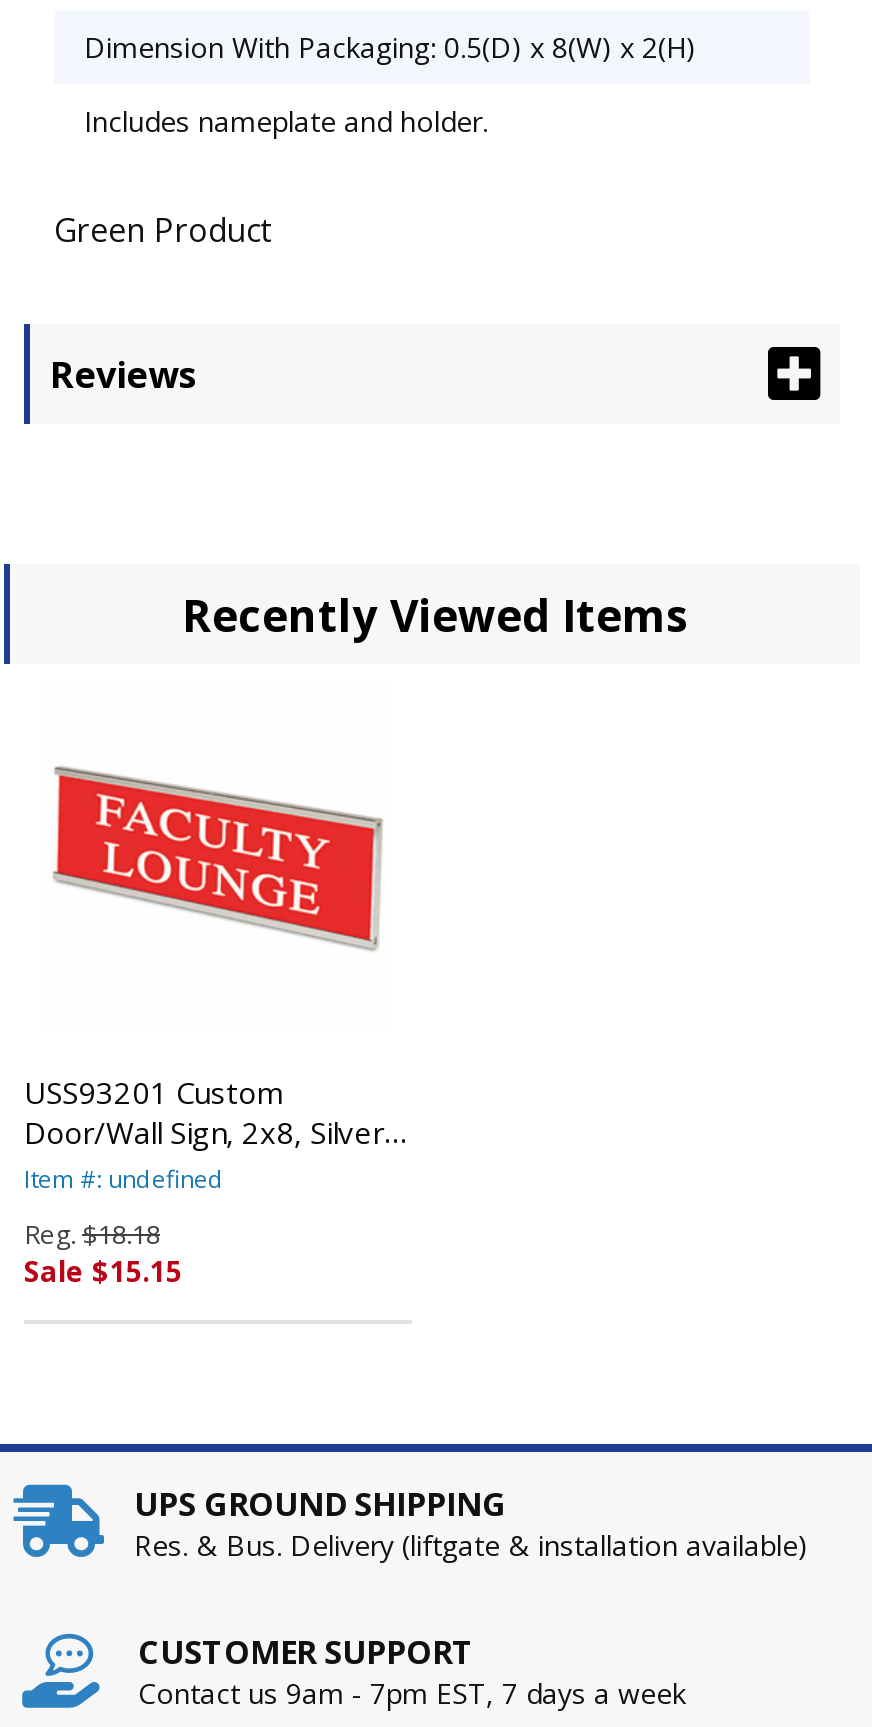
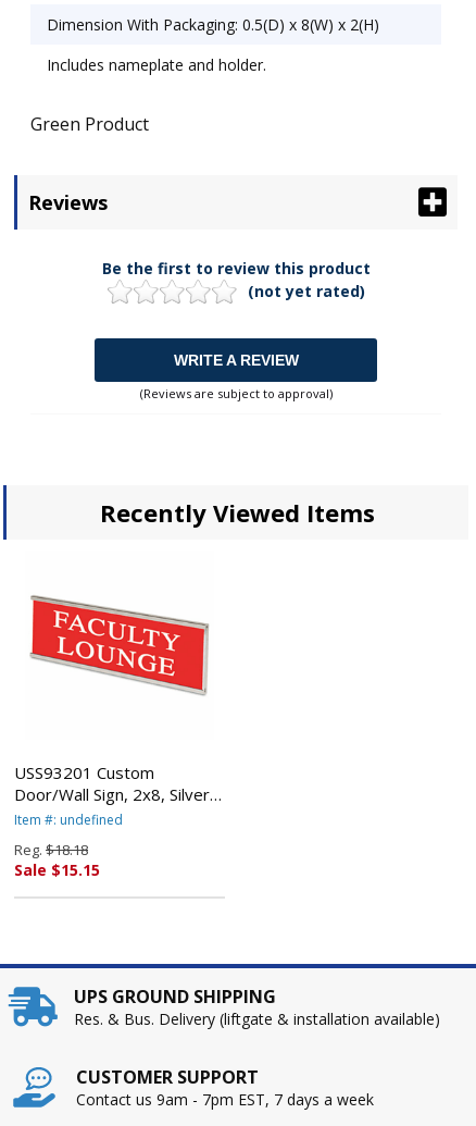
none -> [102,258,370,402] Be the first to review this product | (not yet rated) | WRITE A REVIEW | (Reviews are subject to approval)

